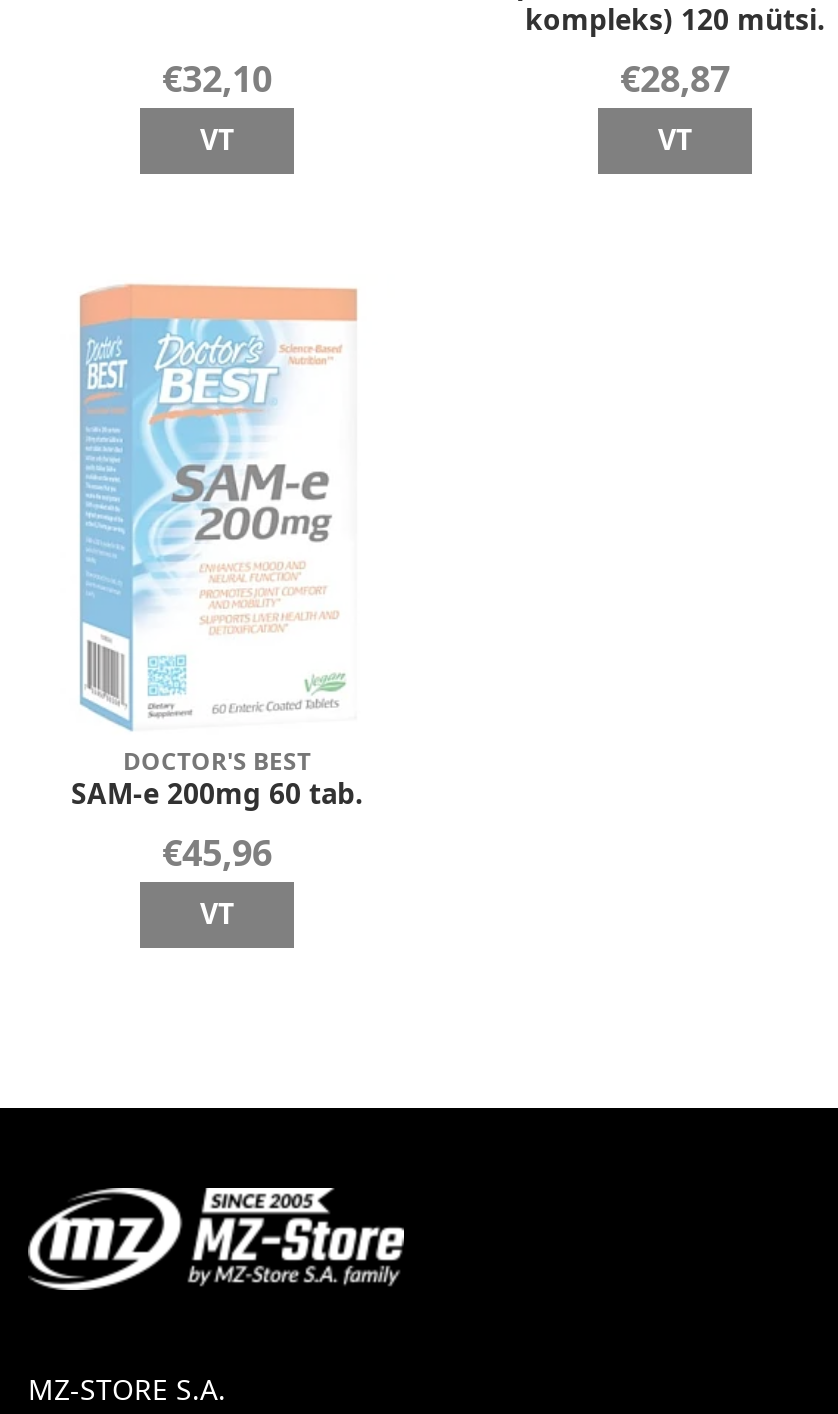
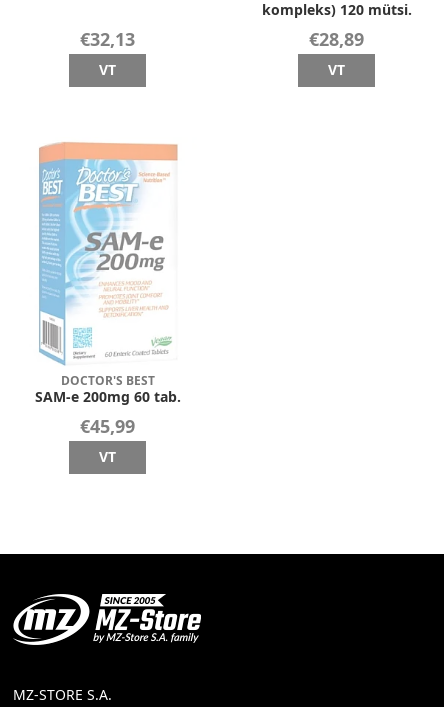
[162,60,272,96] €32,10 -> [80,30,135,48] €32,13
[620,60,730,96] €28,87 -> [309,30,364,48] €28,89
[162,834,272,870] €45,96 -> [80,417,135,435] €45,99

